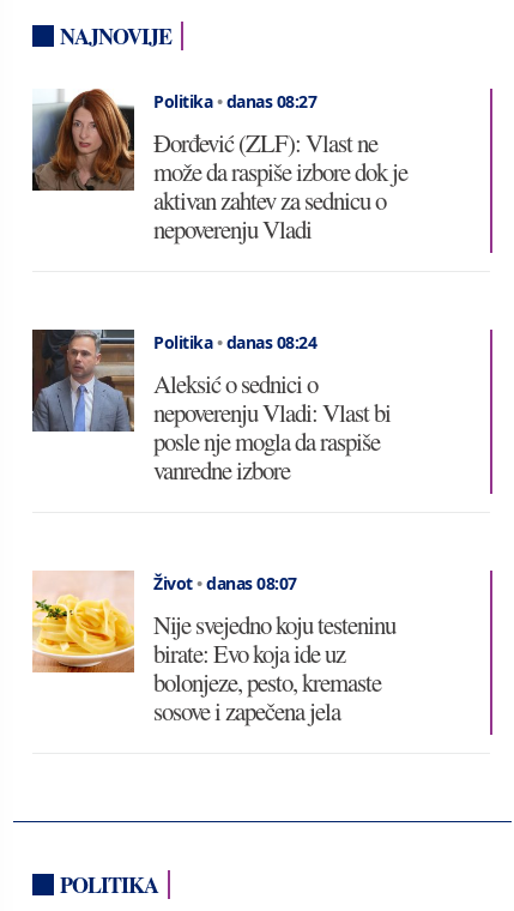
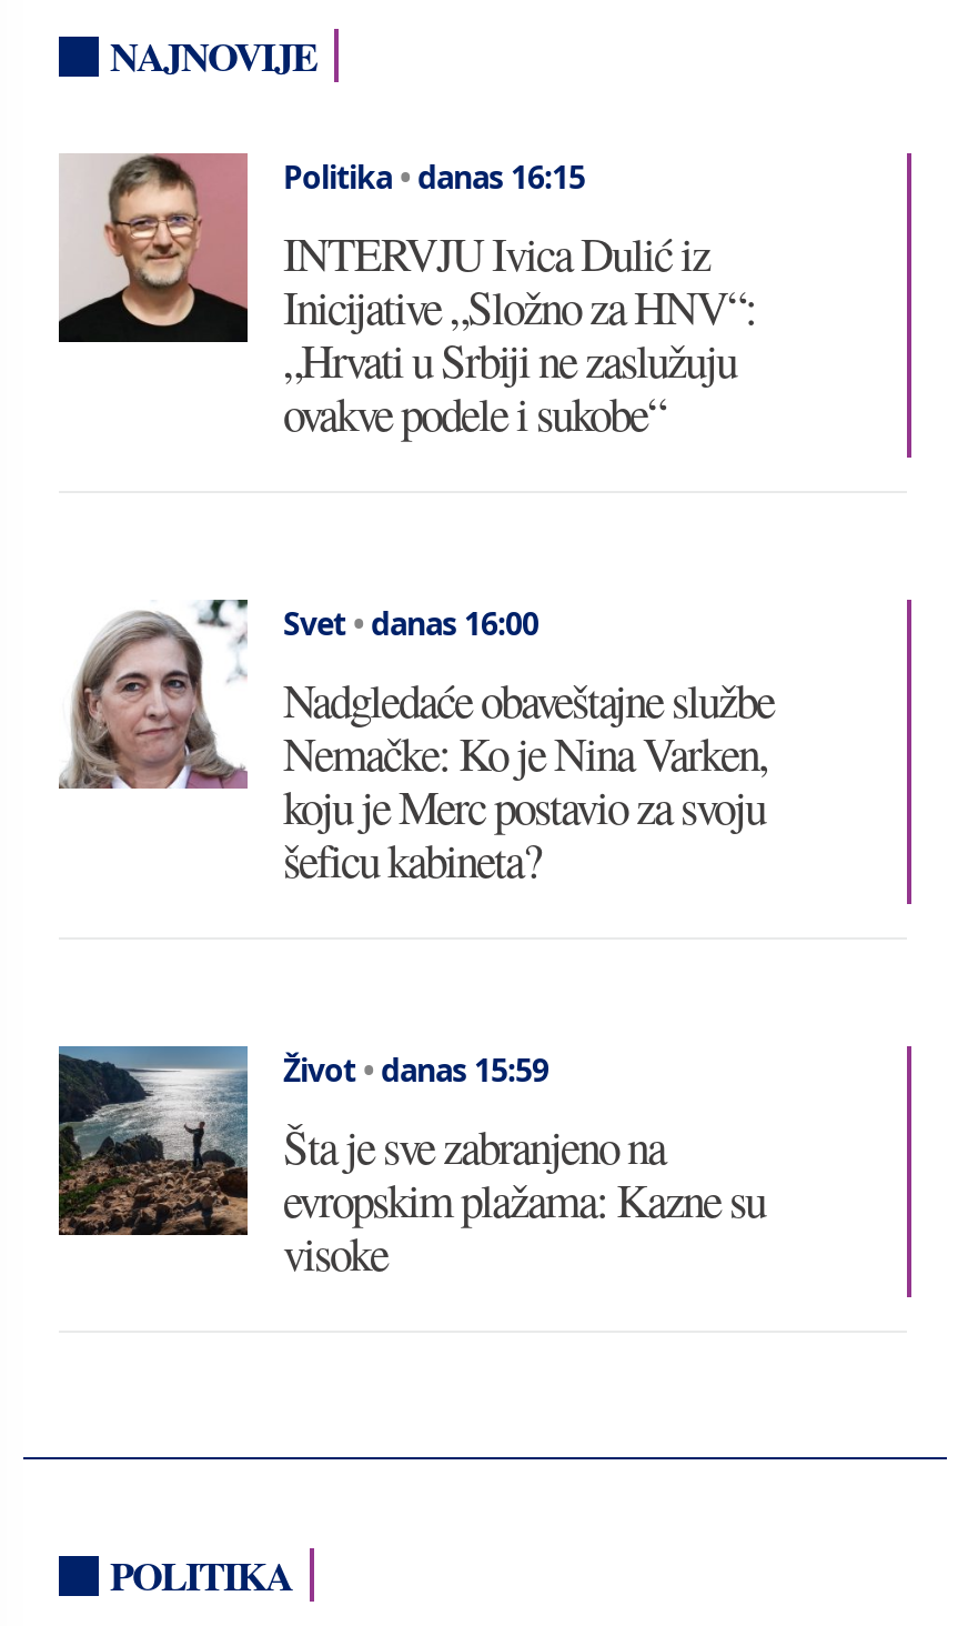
[31,89,407,245] [image] | Politika • danas 08:27 | Đorđević (ZLF): Vlast ne | može da raspiše izbore dok je | aktivan zahtev za sednicu o | nepoverenju Vladi -> [59,152,756,444] [image] | Politika • danas 16:15 | INTERVJU Ivica Dulić iz | Inicijative „Složno za HNV“: | „Hrvati u Srbiji ne zaslužuju | ovakve podele i sukobe“
[31,328,391,486] [image] | Politika • danas 08:24 | Aleksić o sednici o | nepoverenju Vladi: Vlast bi | posle nje mogla da raspiše | vanredne izbore -> [59,599,774,891] [image] | Svet • danas 16:00 | Nadgledaće obaveštajne službe | Nemačke: Ko je Nina Varken, | koju je Merc postavio za svoju | šeficu kabineta?
[31,571,395,727] [image] | Život • danas 08:07 | Nije svejedno koju testeninu | birate: Evo koja ide uz | bolonjeze, pesto, kremaste | sosove i zapečena jela -> [57,1043,765,1284] [image] | Život • danas 15:59 | Šta je sve zabranjeno na | evropskim plažama: Kazne su | visoke

